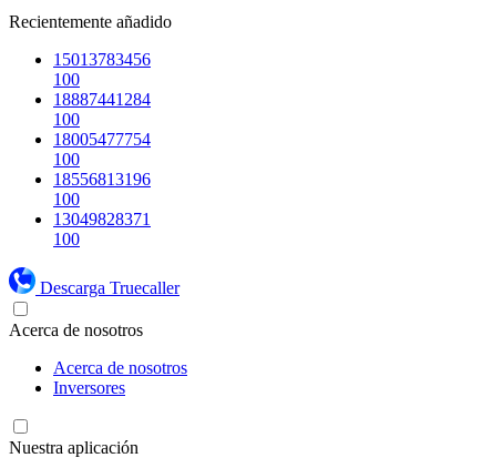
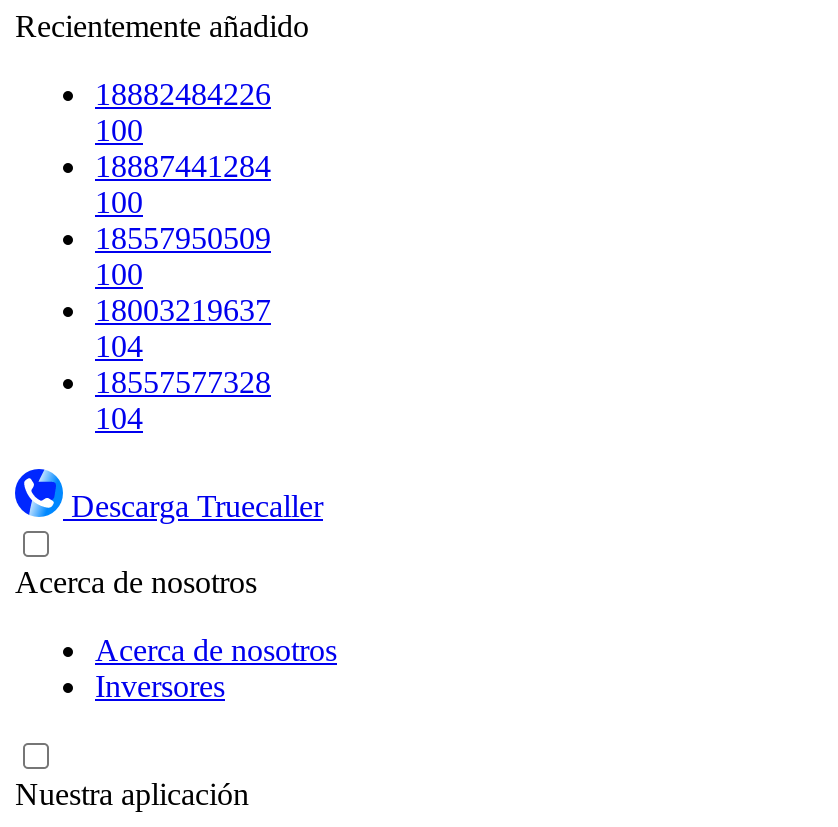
[53,50,151,69] 15013783456 -> [95,77,271,111] 18882484226
[53,130,151,148] 18005477754 -> [95,221,271,255] 18557950509
[53,170,151,188] 18556813196 -> [95,293,271,327] 18003219637
[53,190,80,208] 100 -> [95,329,143,363] 104
[53,209,151,228] 13049828371 -> [95,365,271,399] 18557577328
[53,229,80,248] 100 -> [95,401,143,435] 104

